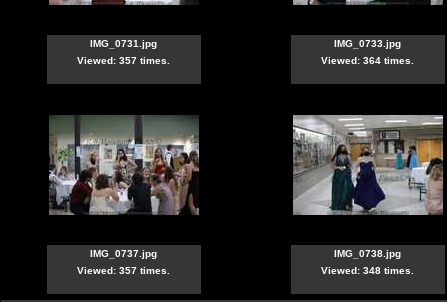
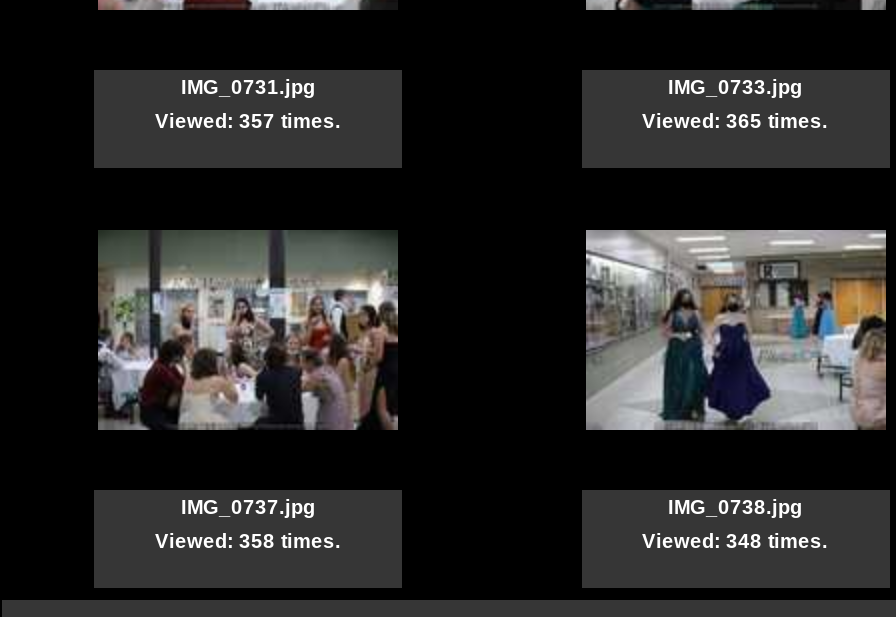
[321,55,414,66] Viewed: 364 times. -> [642,110,828,132] Viewed: 365 times.
[77,265,170,276] Viewed: 357 times. -> [155,530,341,552] Viewed: 358 times.

